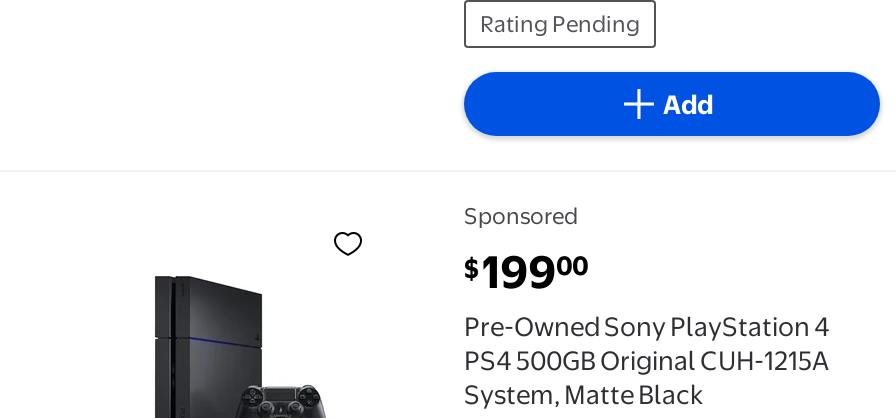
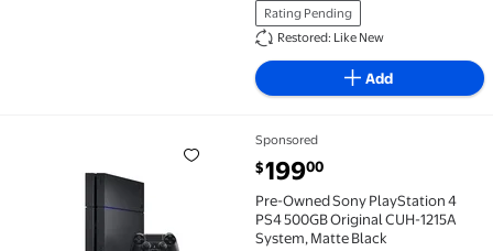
none -> [277,29,384,45] Restored: Like New

